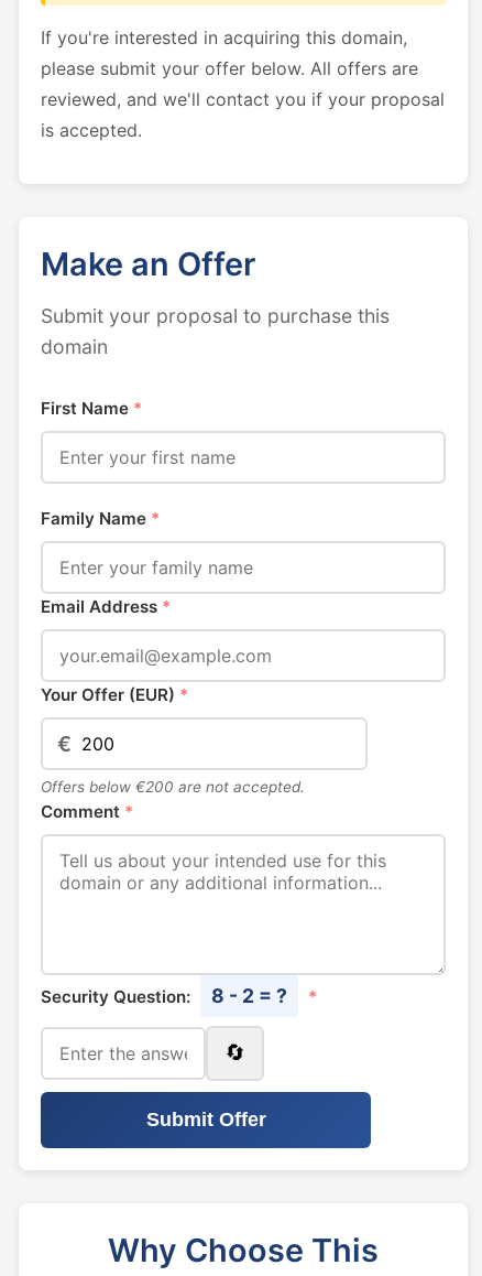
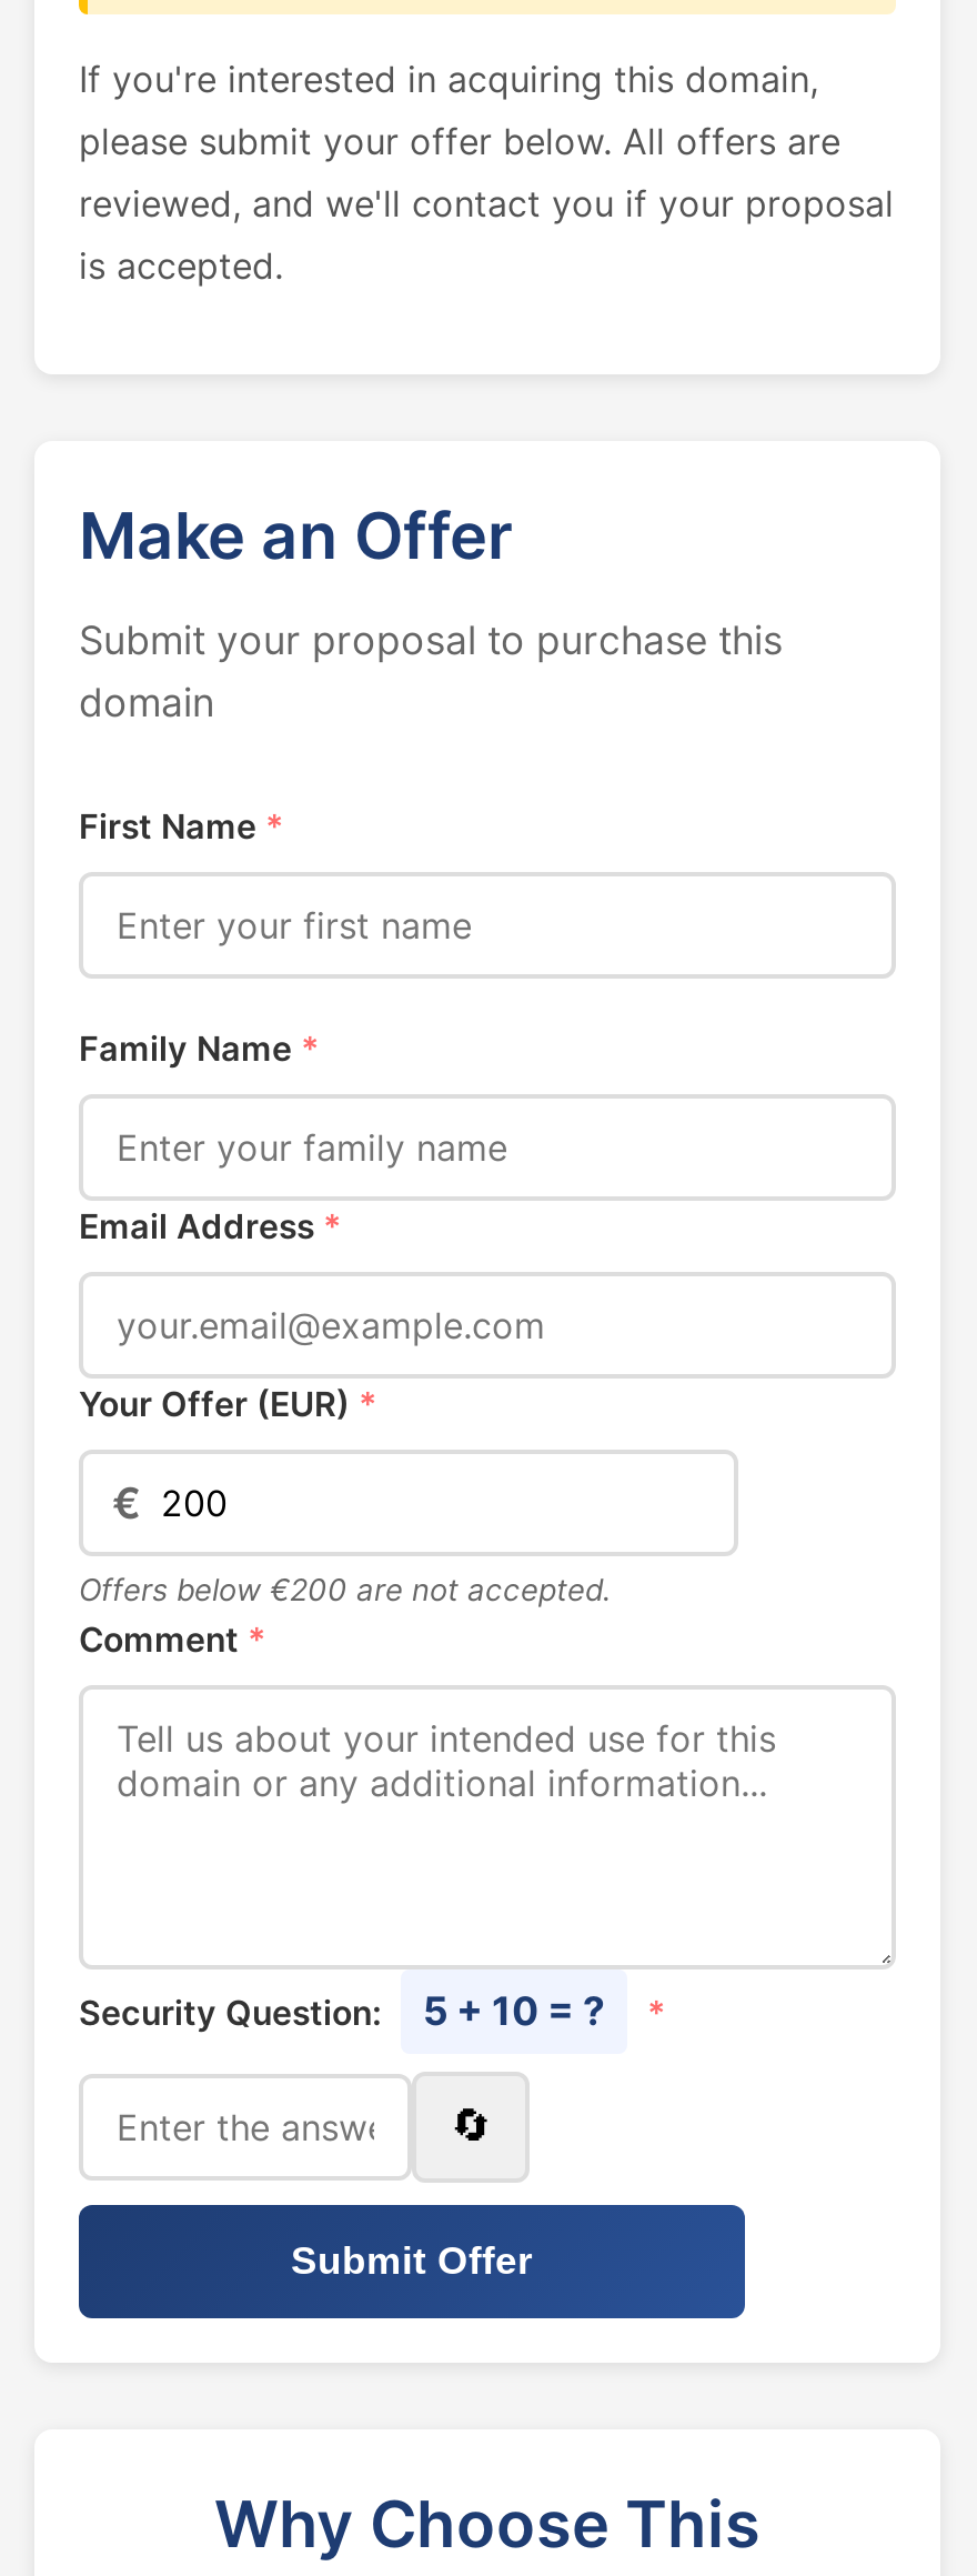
[211,984,287,1007] 8 - 2 = ? -> [423,1987,605,2034] 5 + 10 = ?

